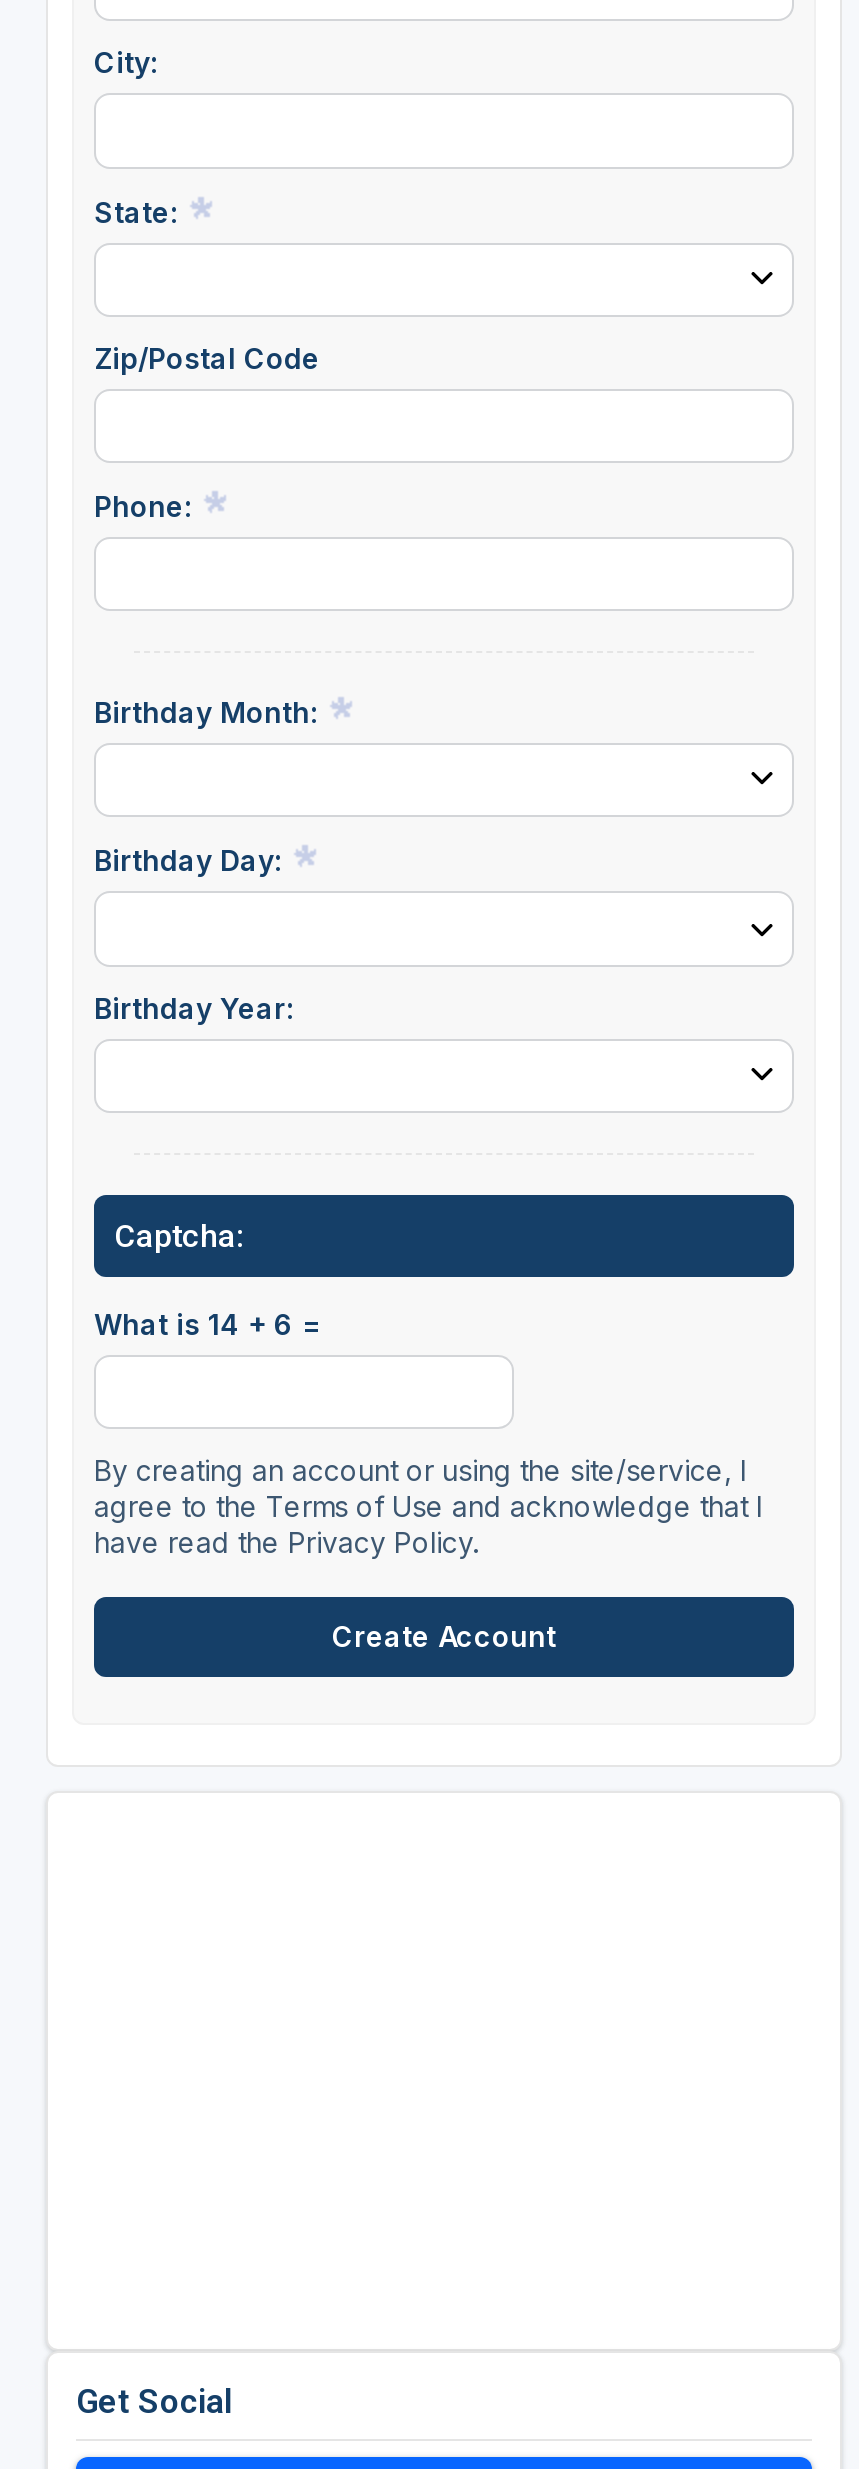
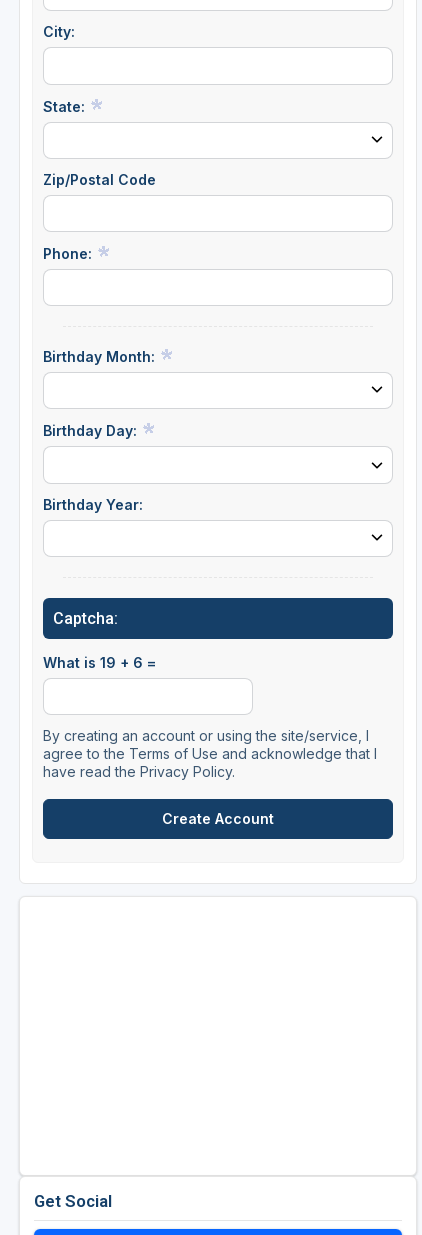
[94,1306,320,1340] What is 14 + 6 = -> [43,654,156,671] What is 19 + 6 =

